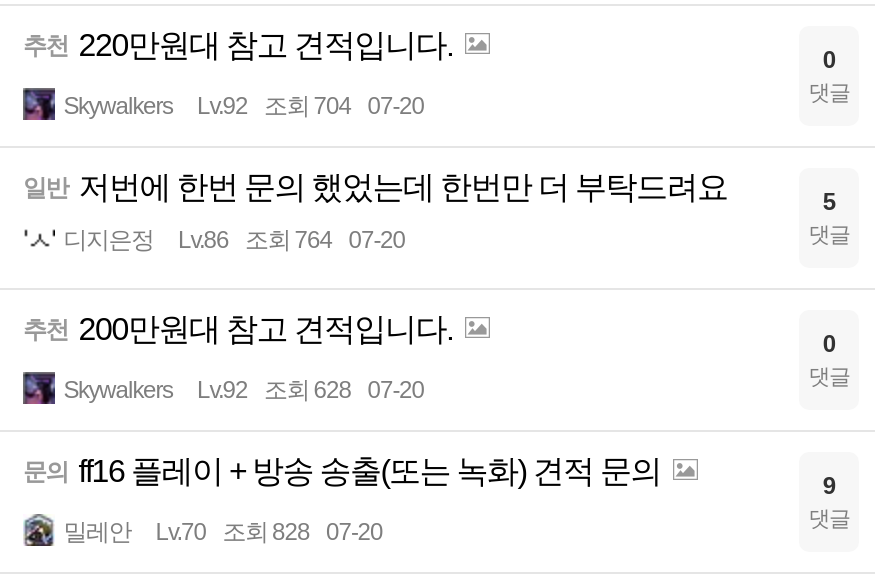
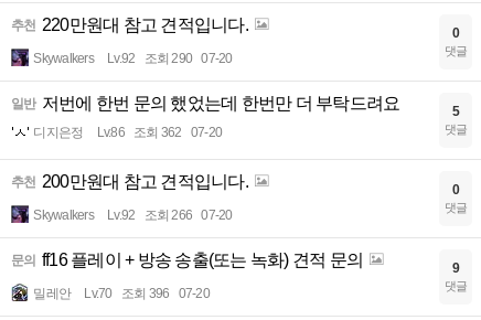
[63,92,424,120] Skywalkers Lv.92 조회 704 07-20 -> [33,51,232,66] Skywalkers Lv.92 조회 290 07-20
[63,226,405,254] 디지은정 Lv.86 조회 764 07-20 -> [33,125,222,140] 디지은정 Lv.86 조회 362 07-20
[63,376,424,404] Skywalkers Lv.92 조회 628 07-20 -> [33,208,232,223] Skywalkers Lv.92 조회 266 07-20
[63,518,383,546] 밀레안 Lv.70 조회 828 07-20 -> [33,286,209,301] 밀레안 Lv.70 조회 396 07-20

